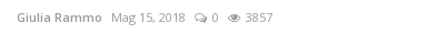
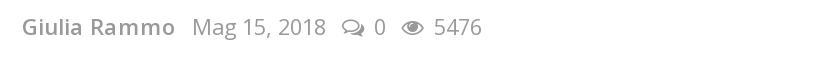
[17,8,272,25] Giulia Rammo Mag 15, 2018 0 3857 -> [22,10,482,40] Giulia Rammo Mag 15, 2018 0 5476

